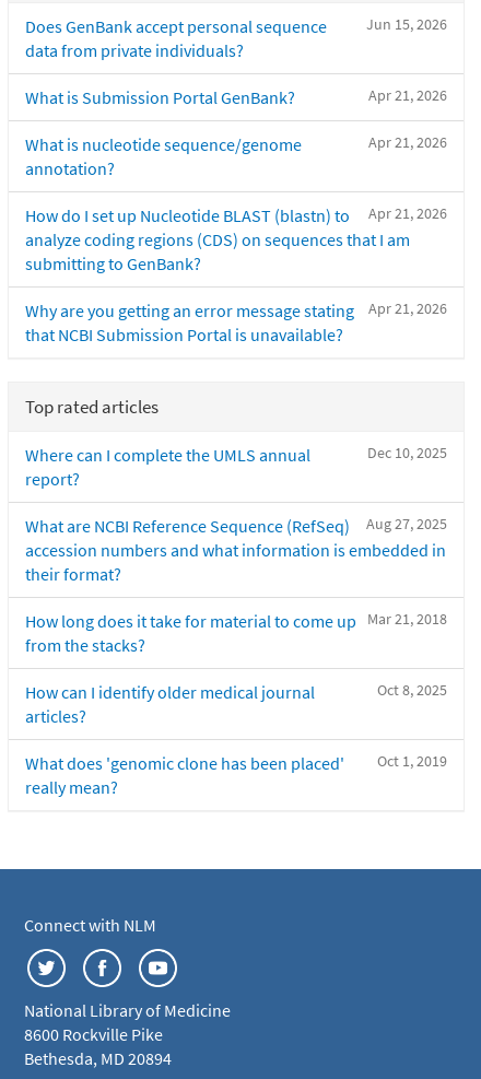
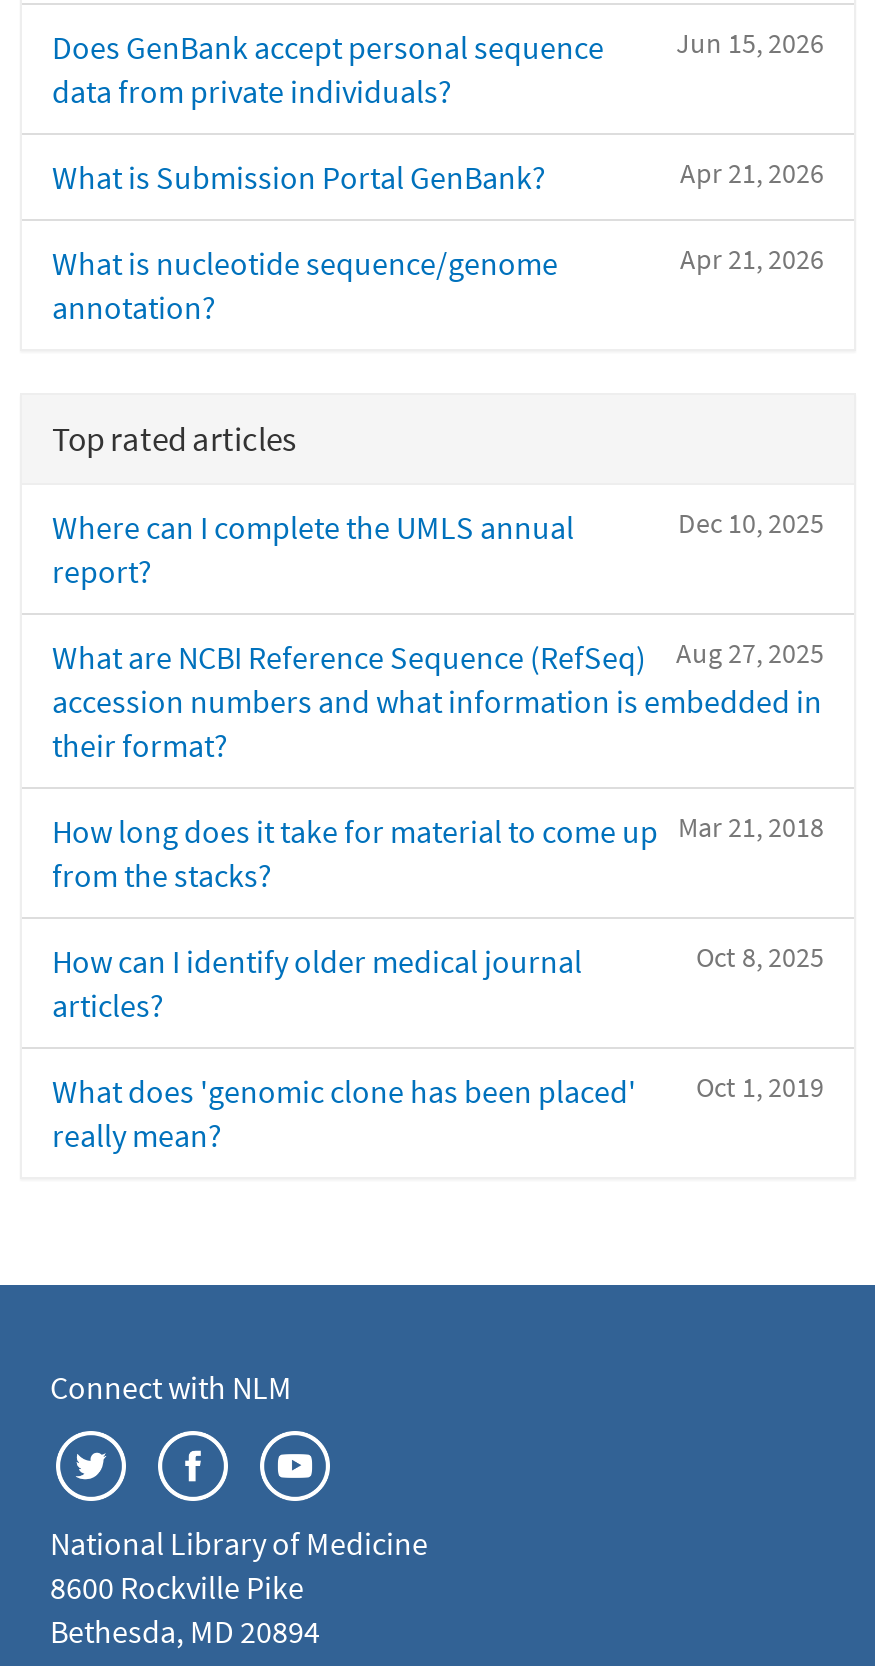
[25,203,447,346] Apr 21, 2026 | How do I set up Nucleotide BLAST (blastn) to | analyze coding regions (CDS) on sequences that I am | submitting to GenBank? | Apr 21, 2026 | Why are you getting an error message stating | that NCBI Submission Portal is unavailable? -> none

